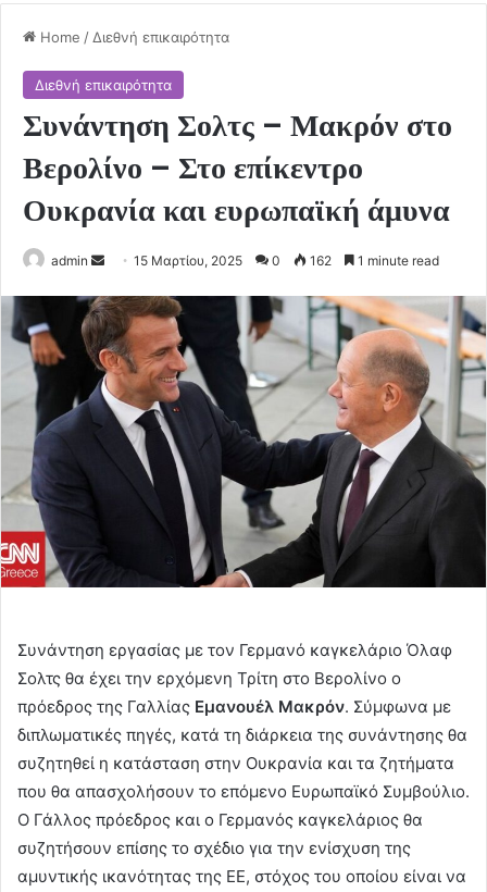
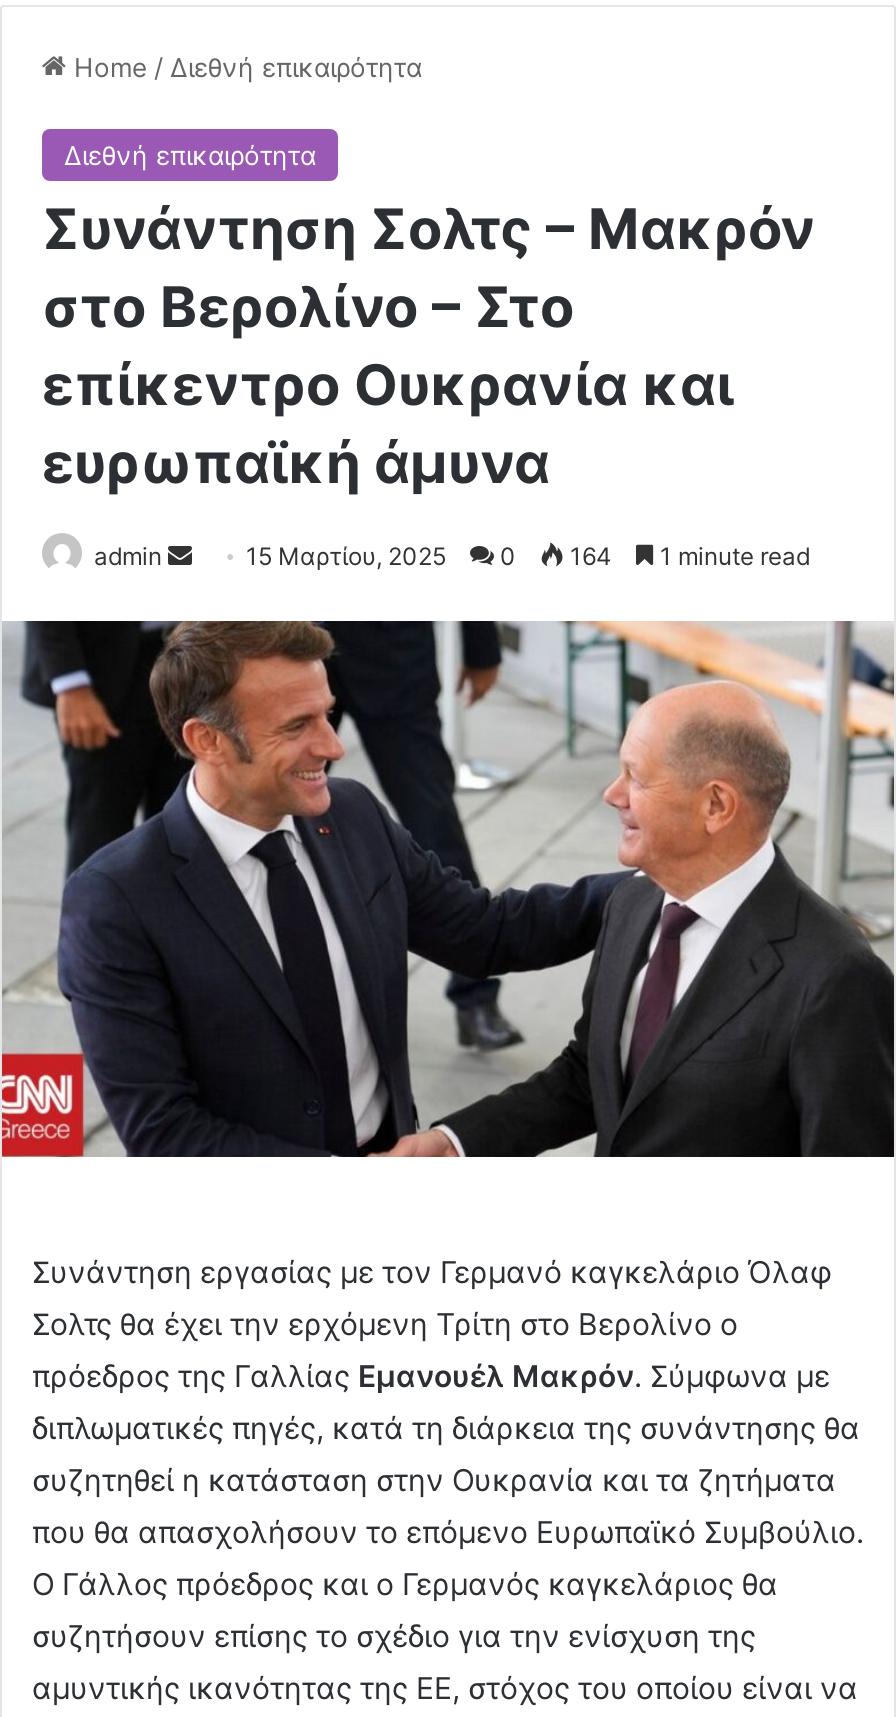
[307,252,332,268] 162 -> [564,540,612,570] 164

